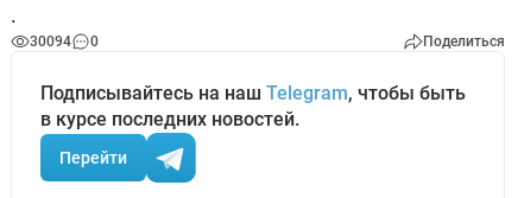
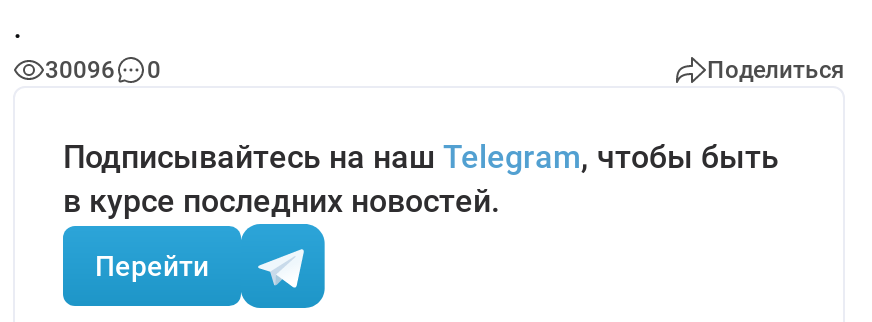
[30,33,99,50] 30094 0 -> [45,56,161,84] 30096 0

